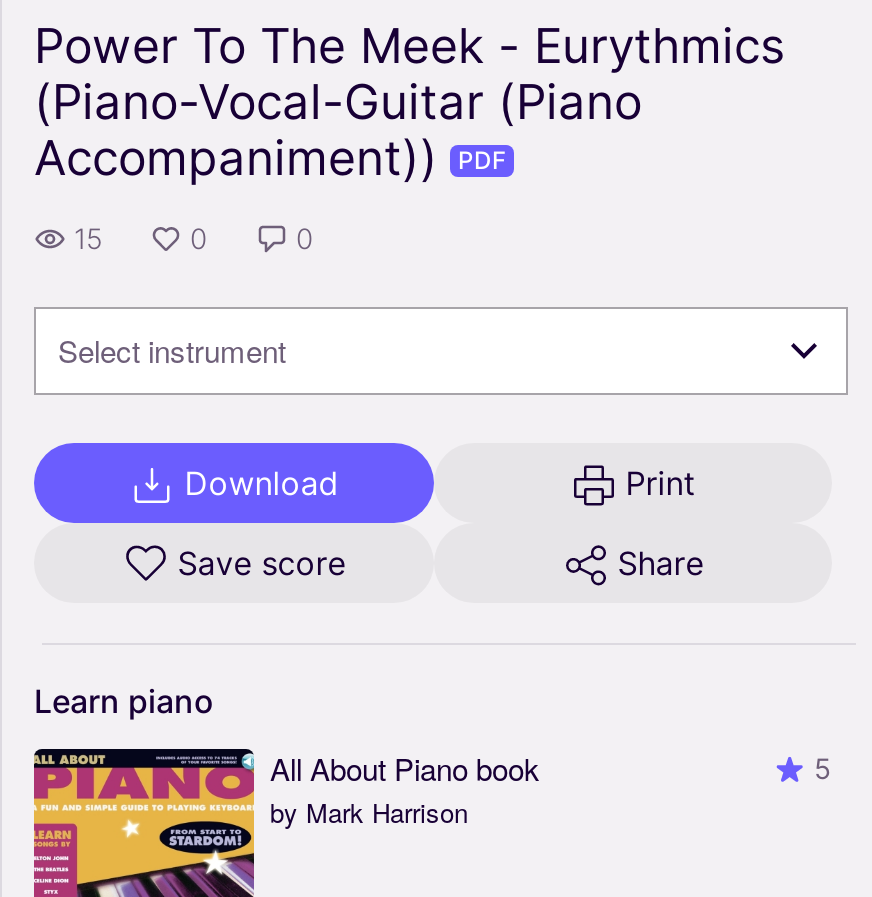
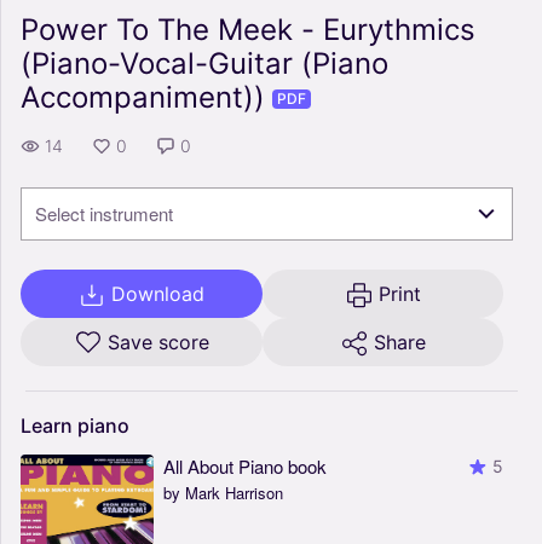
[74,222,102,256] 15 -> [45,136,63,156] 14

